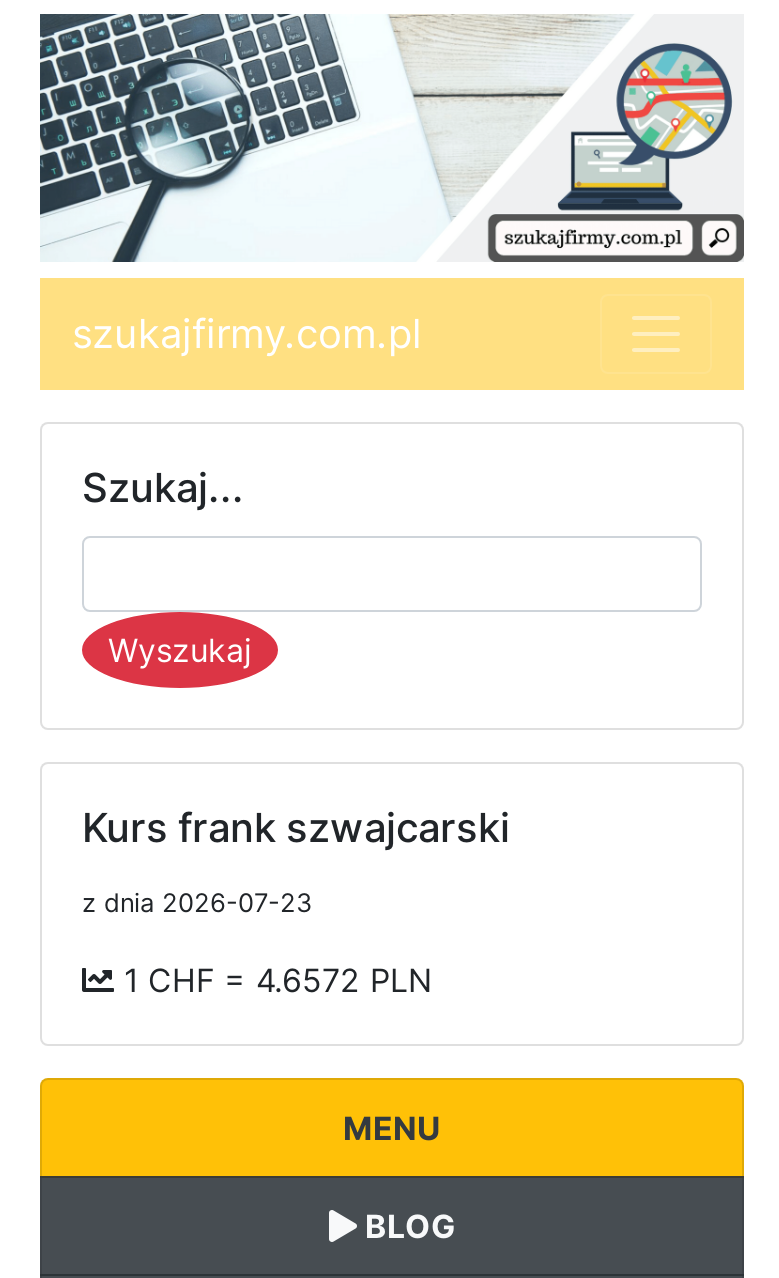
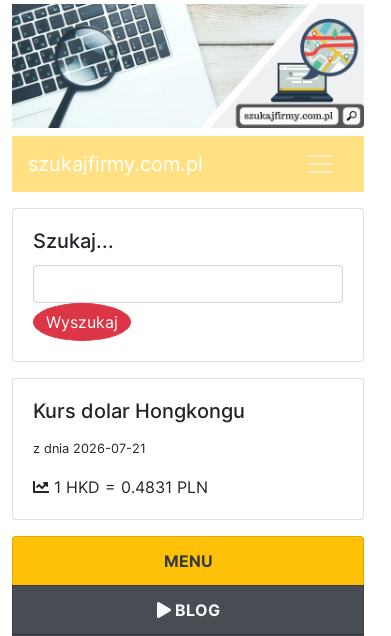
[82,804,510,852] Kurs frank szwajcarski -> [33,399,245,423] Kurs dolar Hongkongu
[82,888,312,918] z dnia 2026-07-23 -> [33,441,146,456] z dnia 2026-07-21
[114,960,432,1000] 1 CHF = 4.6572 PLN -> [49,477,208,497] 1 HKD = 0.4831 PLN

